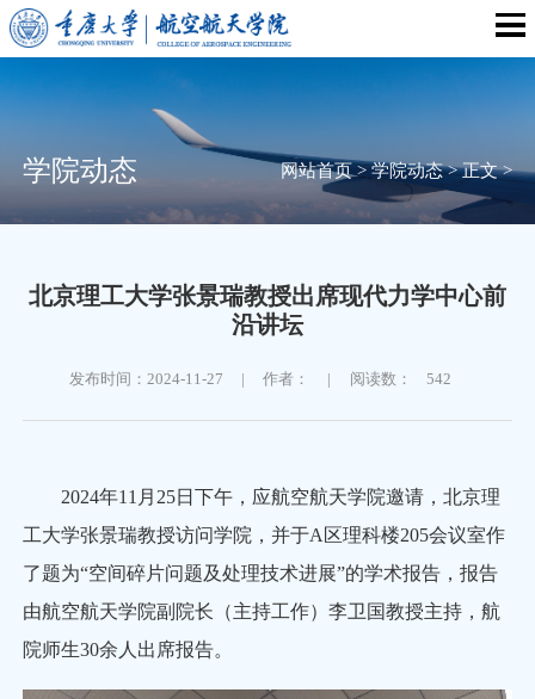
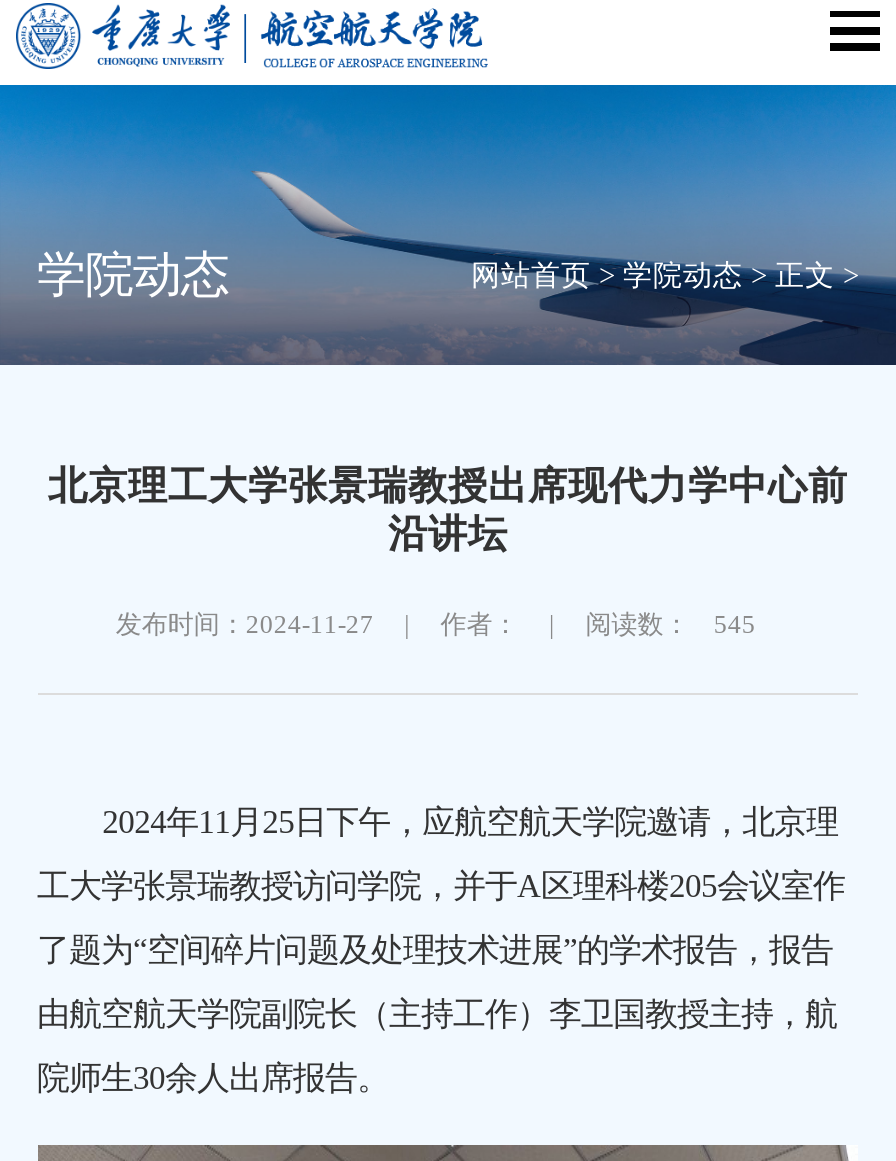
[426,370,451,388] 542 -> [714,609,756,639] 545

